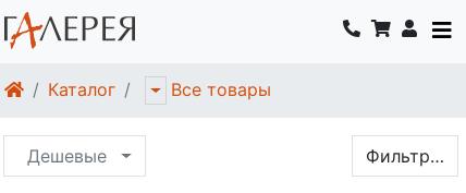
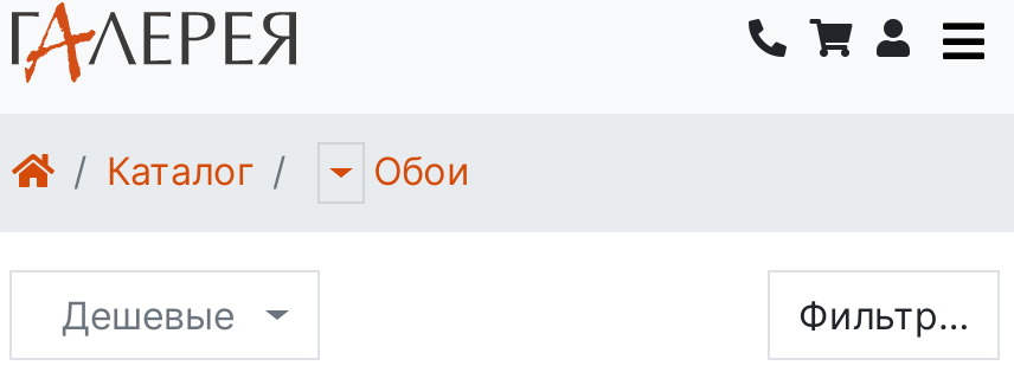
[171,79,271,101] Все товары -> [373,148,471,195] Обои

